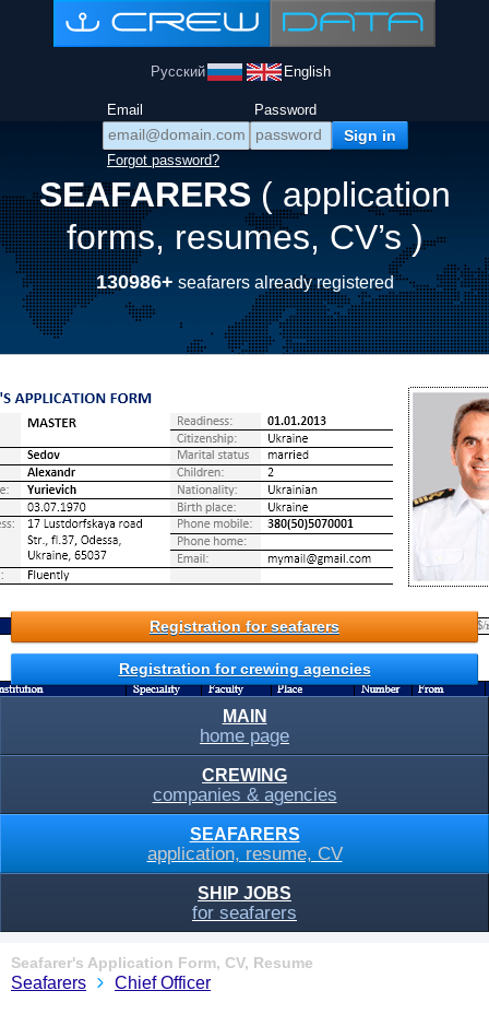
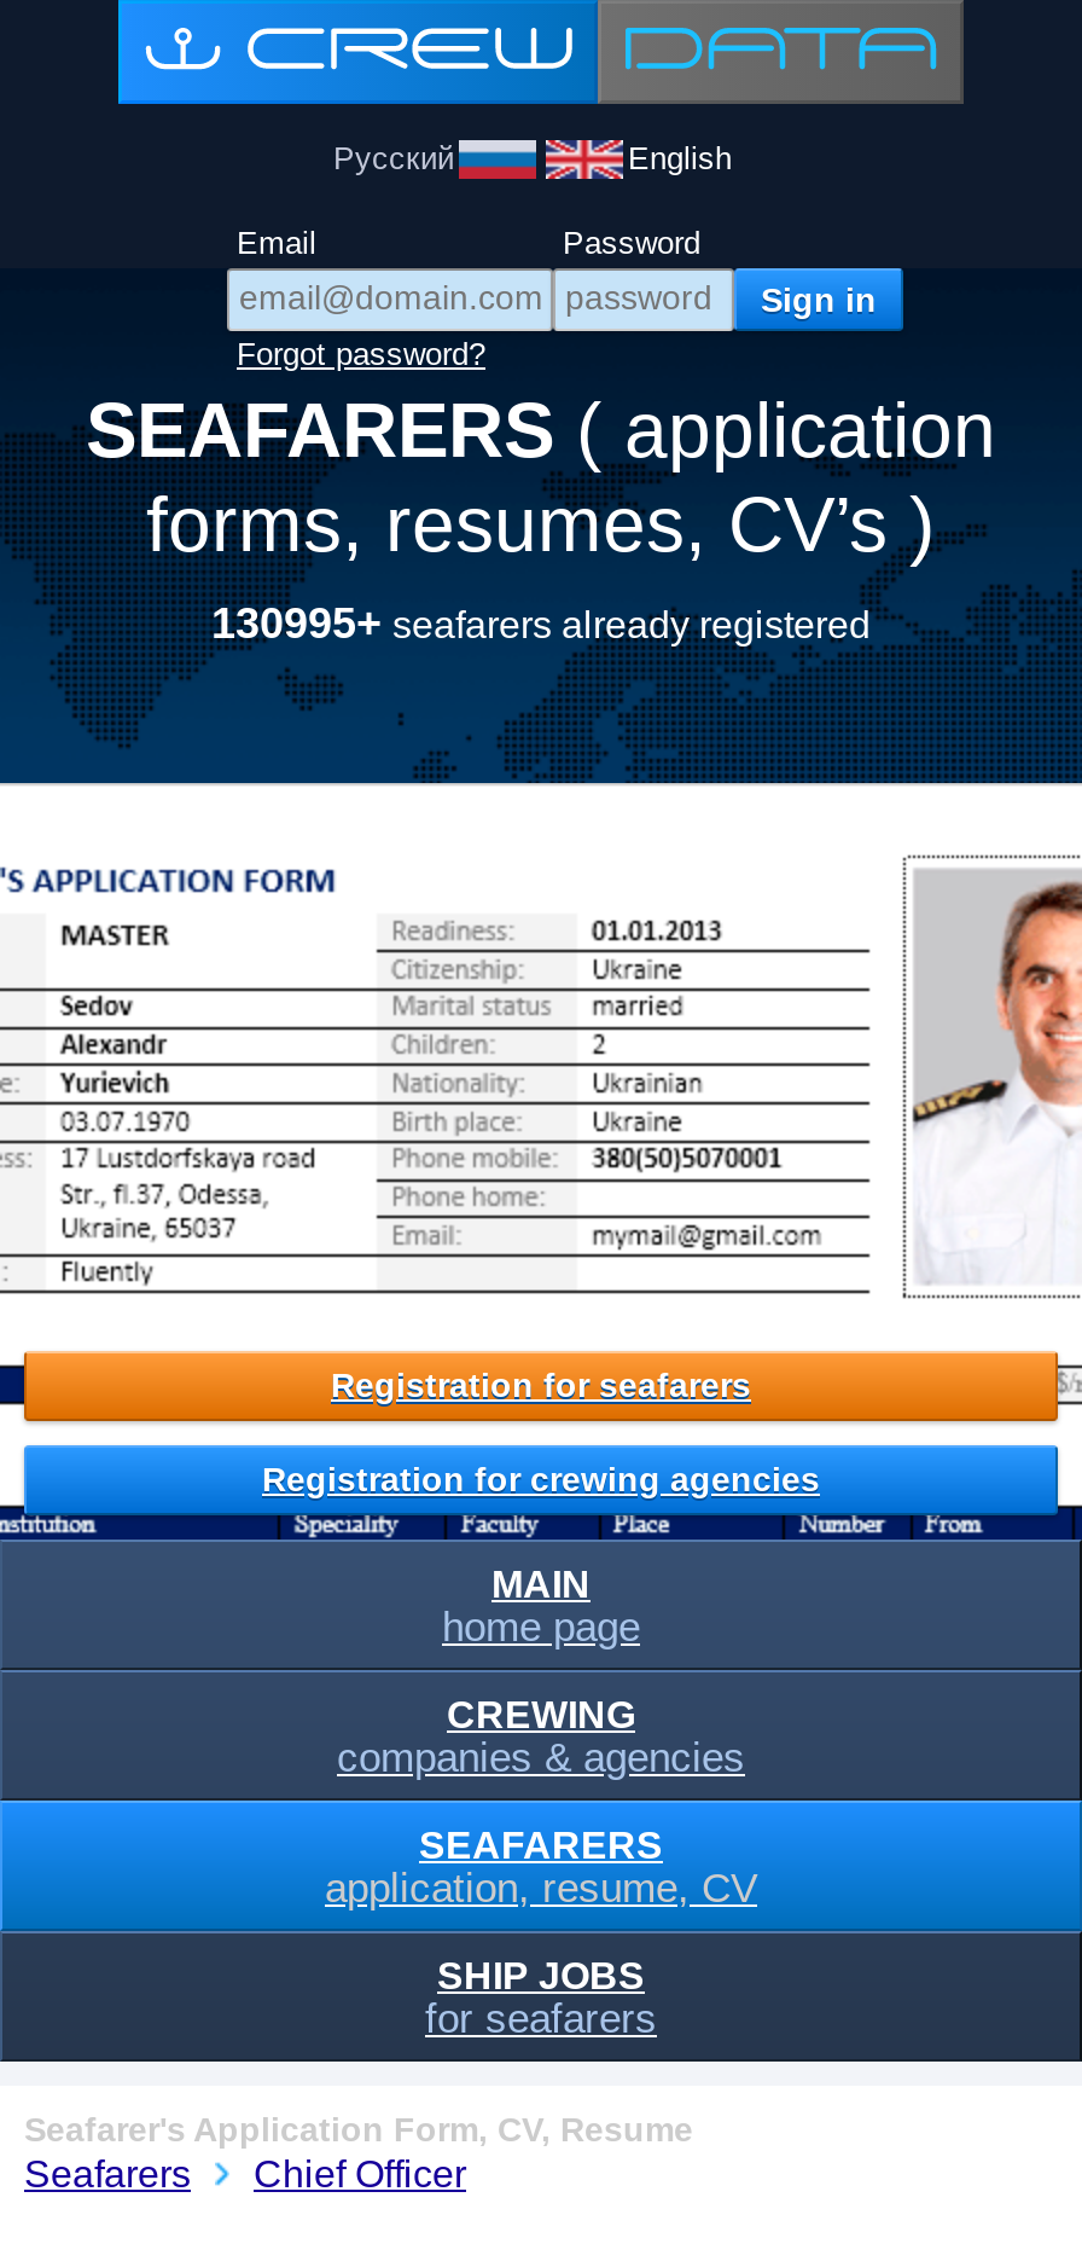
[96,271,393,293] 130986+ seafarers already registered -> [211,599,871,648] 130995+ seafarers already registered

